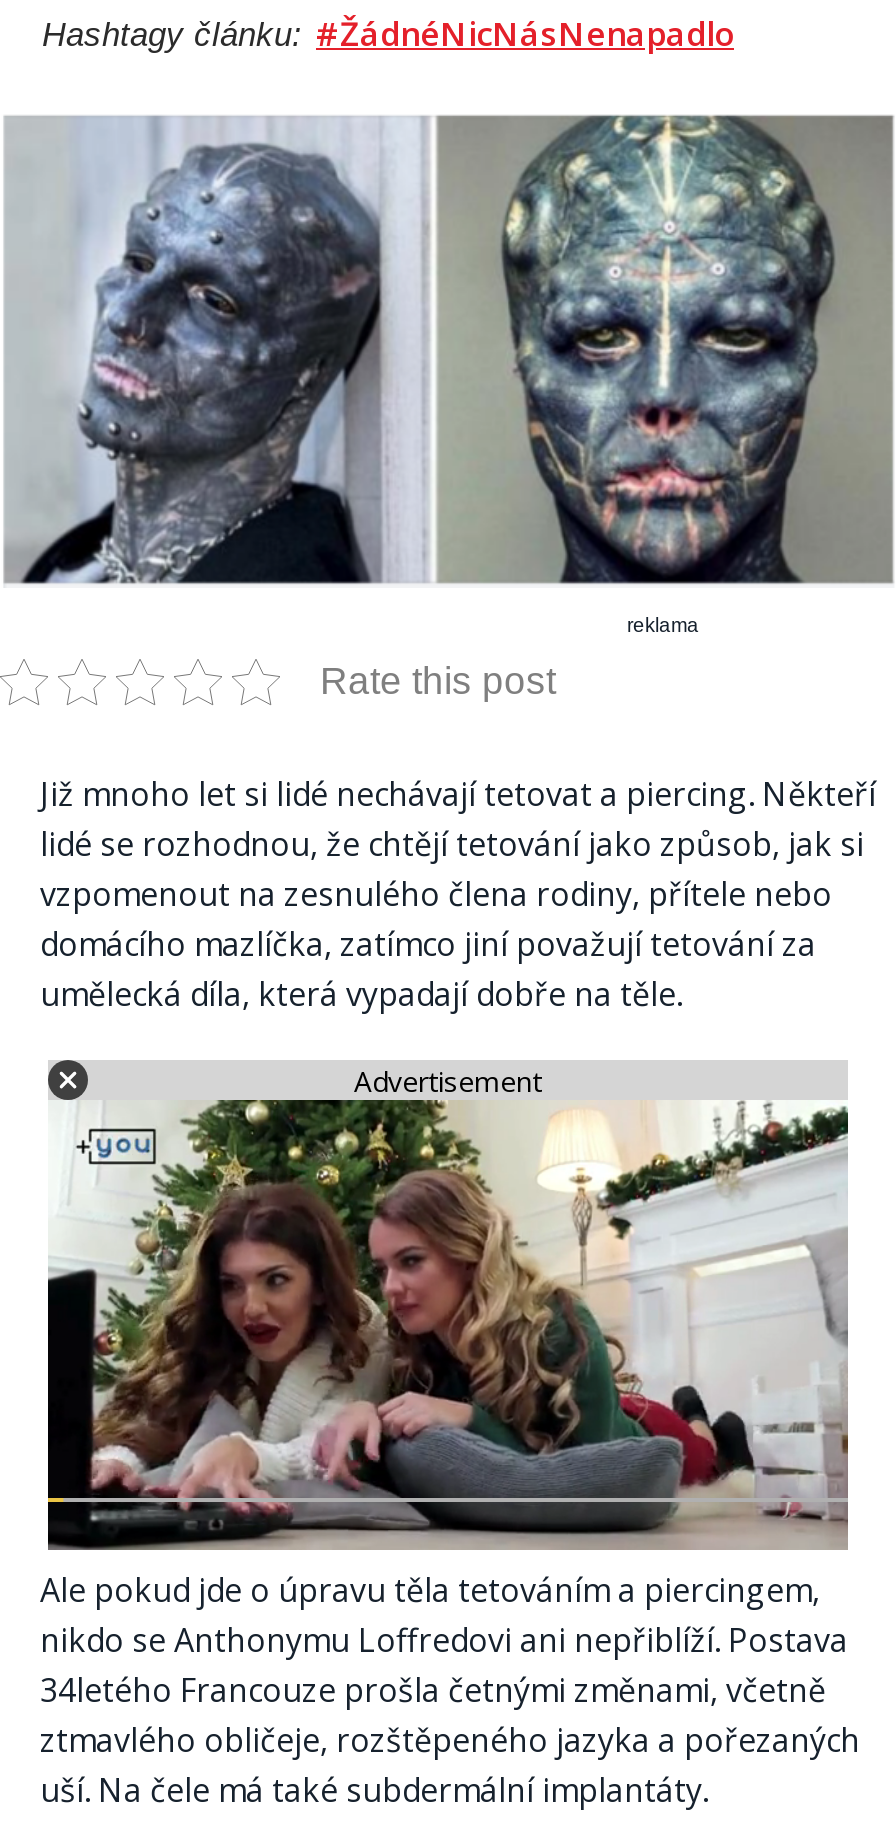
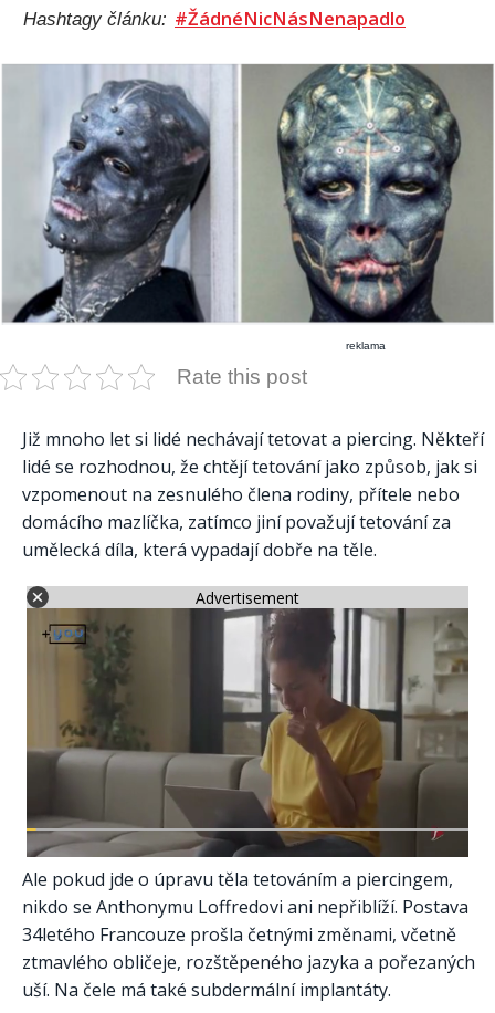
[46,1100,848,1550] [image] -> [25,607,470,857] [image]

